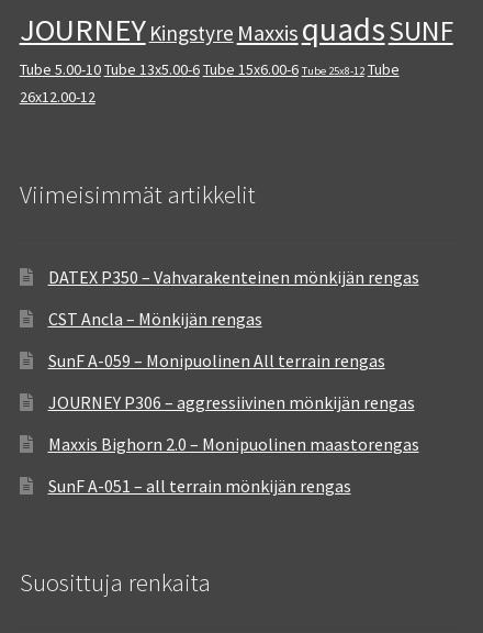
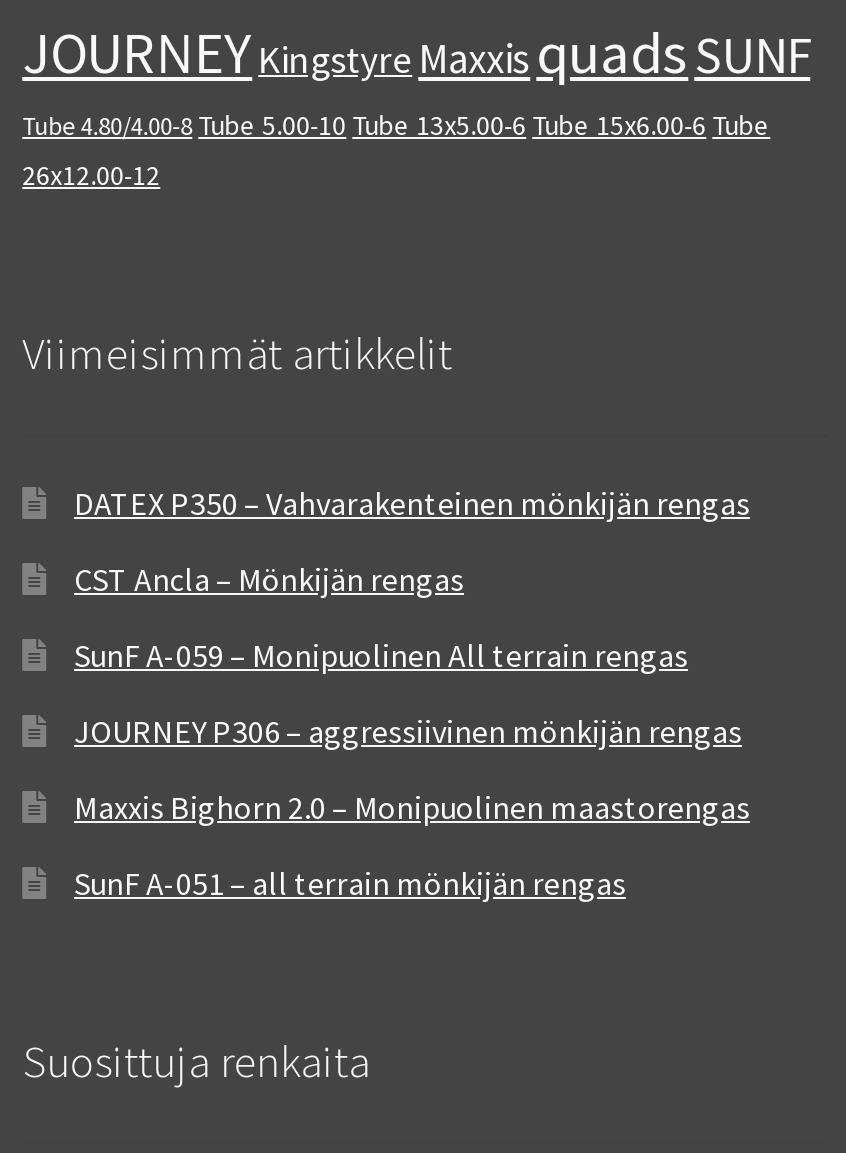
[19,59,399,79] Tube 5.00-10 Tube 13x5.00-6 Tube 15x6.00-6 Tube 25x8-12 Tube -> [22,106,770,142] Tube 4.80/4.00-8 Tube 5.00-10 Tube 13x5.00-6 Tube 15x6.00-6 Tube

